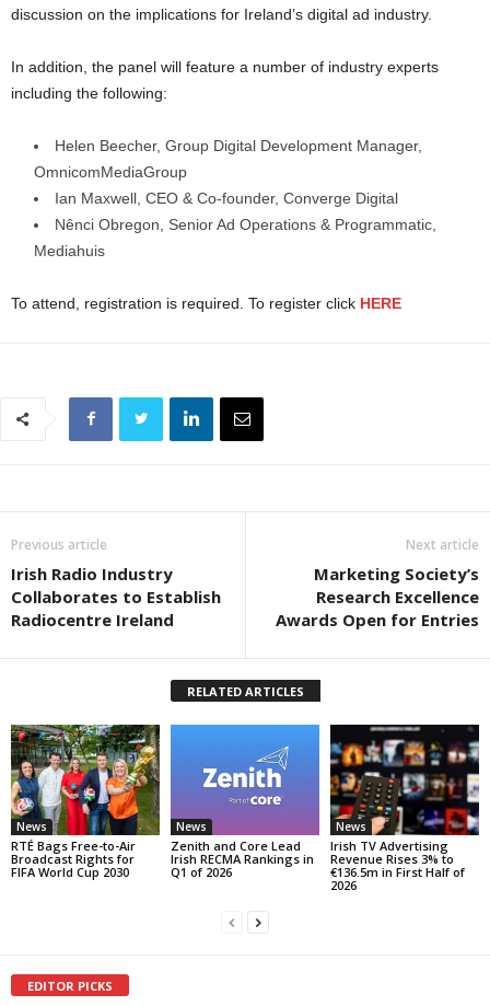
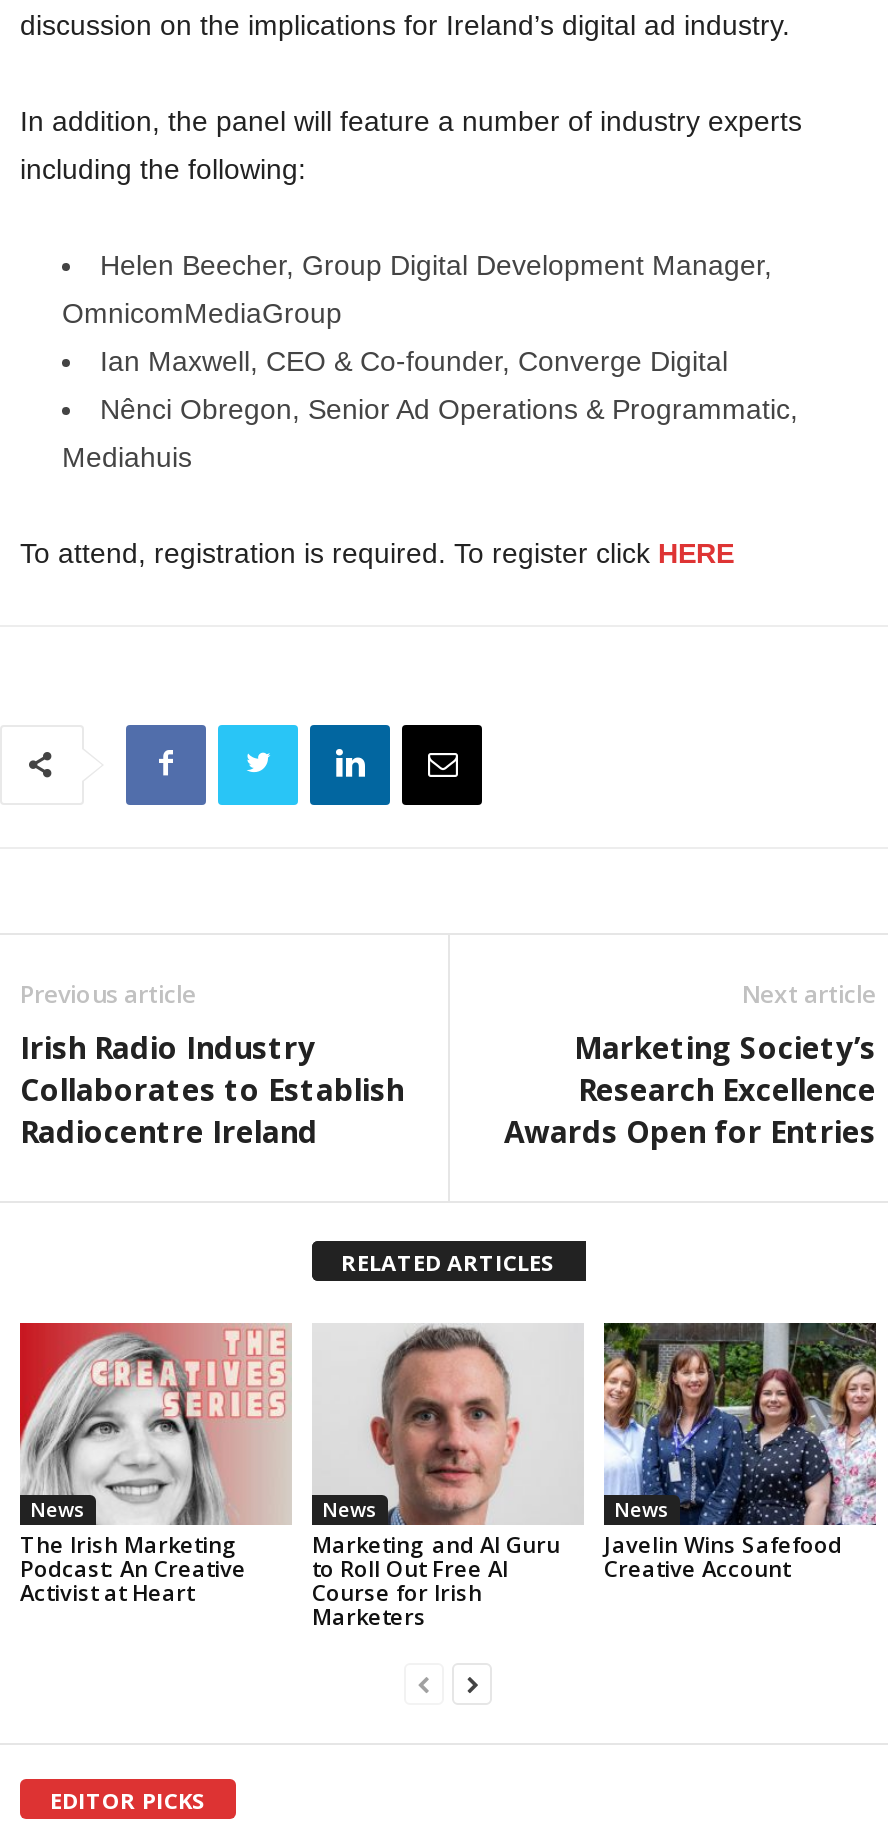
[10,724,161,881] [image] | RTÉ Bags Free-to-Air | Broadcast Rights for | FIFA World Cup 2030 -> [18,1321,292,1608] [image] | The Irish Marketing | Podcast: An Creative | Activist at Heart
[170,724,320,881] [image] | Zenith and Core Lead | Irish RECMA Rankings in | Q1 of 2026 -> [312,1323,584,1632] [image] | Marketing and AI Guru | to Roll Out Free AI | Course for Irish | Marketers
[329,724,480,894] [image] | Irish TV Advertising | Revenue Rises 3% to | €136.5m in First Half of | 2026 -> [602,1321,878,1584] [image] | Javelin Wins Safefood | Creative Account

